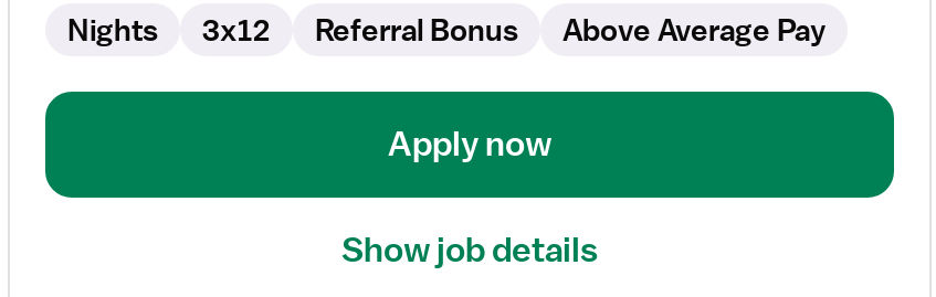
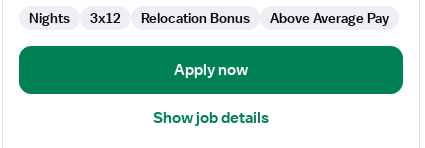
[315,10,518,50] Referral Bonus -> [141,9,250,27] Relocation Bonus

